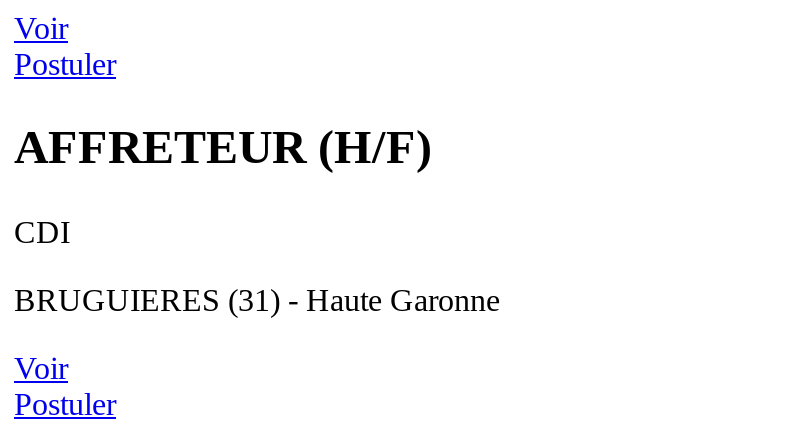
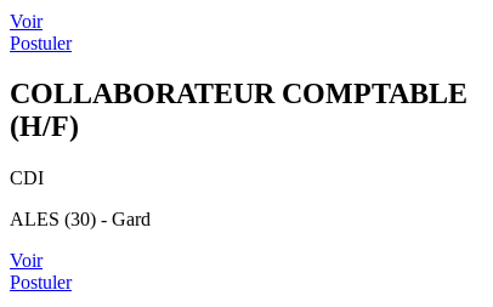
[14,122,432,174] AFFRETEUR (H/F) -> [10,78,467,142] COLLABORATEUR COMPTABLE | (H/F)
[14,284,500,318] BRUGUIERES (31) - Haute Garonne -> [10,209,151,230] ALES (30) - Gard

